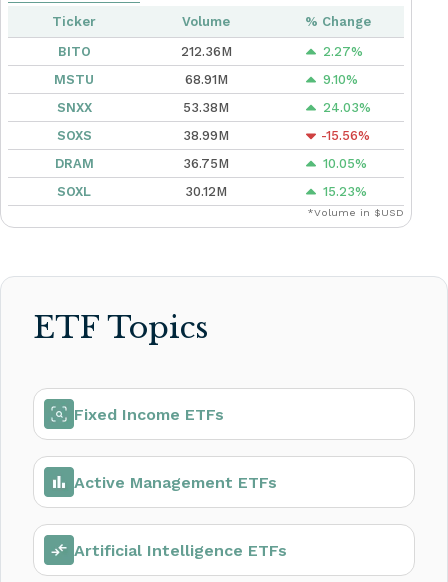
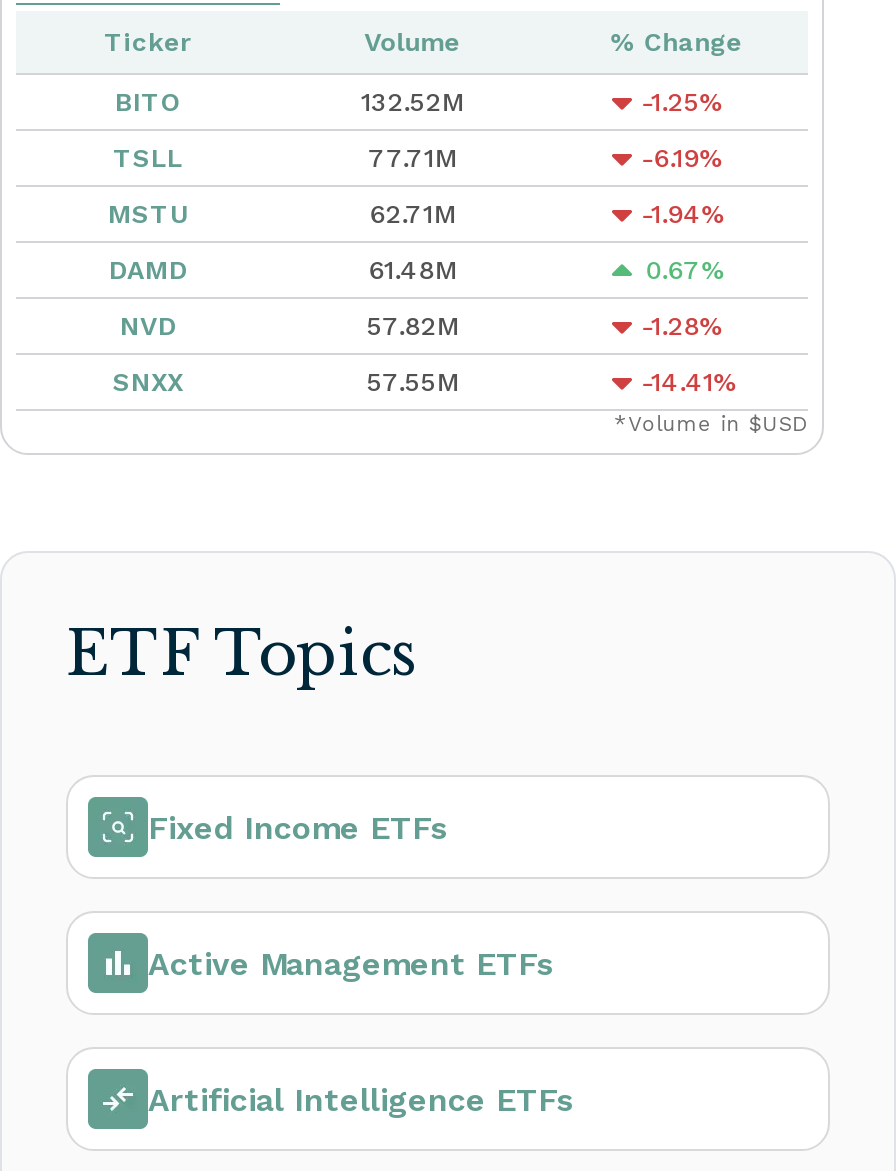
[181,44,363,59] 212.36M | 2.27% -> [113,87,723,173] 132.52M | -1.25% | TSLL | 77.71M | -6.19%
moved [54,72,94,87] -> [108,199,188,229]: MSTU
[185,72,358,87] 68.91M | 9.10% -> [109,199,725,341] 62.71M | -1.94% | DAMD | 61.48M | 0.67% | NVD | 57.82M | -1.28%
[54,100,371,199] 53.38M | 24.03% | SOXS | 38.99M | -15.56% | DRAM | 36.75M | 10.05% | SOXL | 30.12M | 15.23% -> [366,367,737,397] 57.55M | -14.41%
moved [56,100,91,115] -> [113,367,183,397]: SNXX

